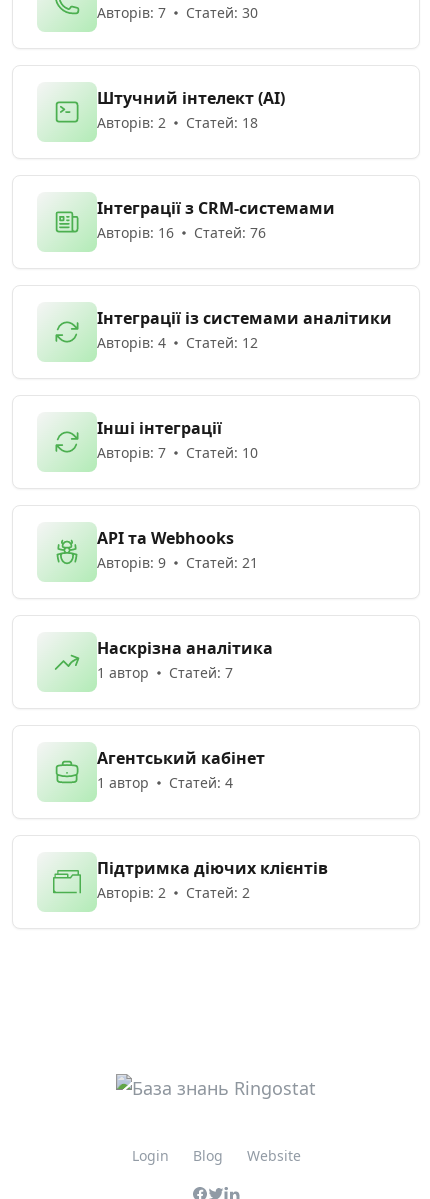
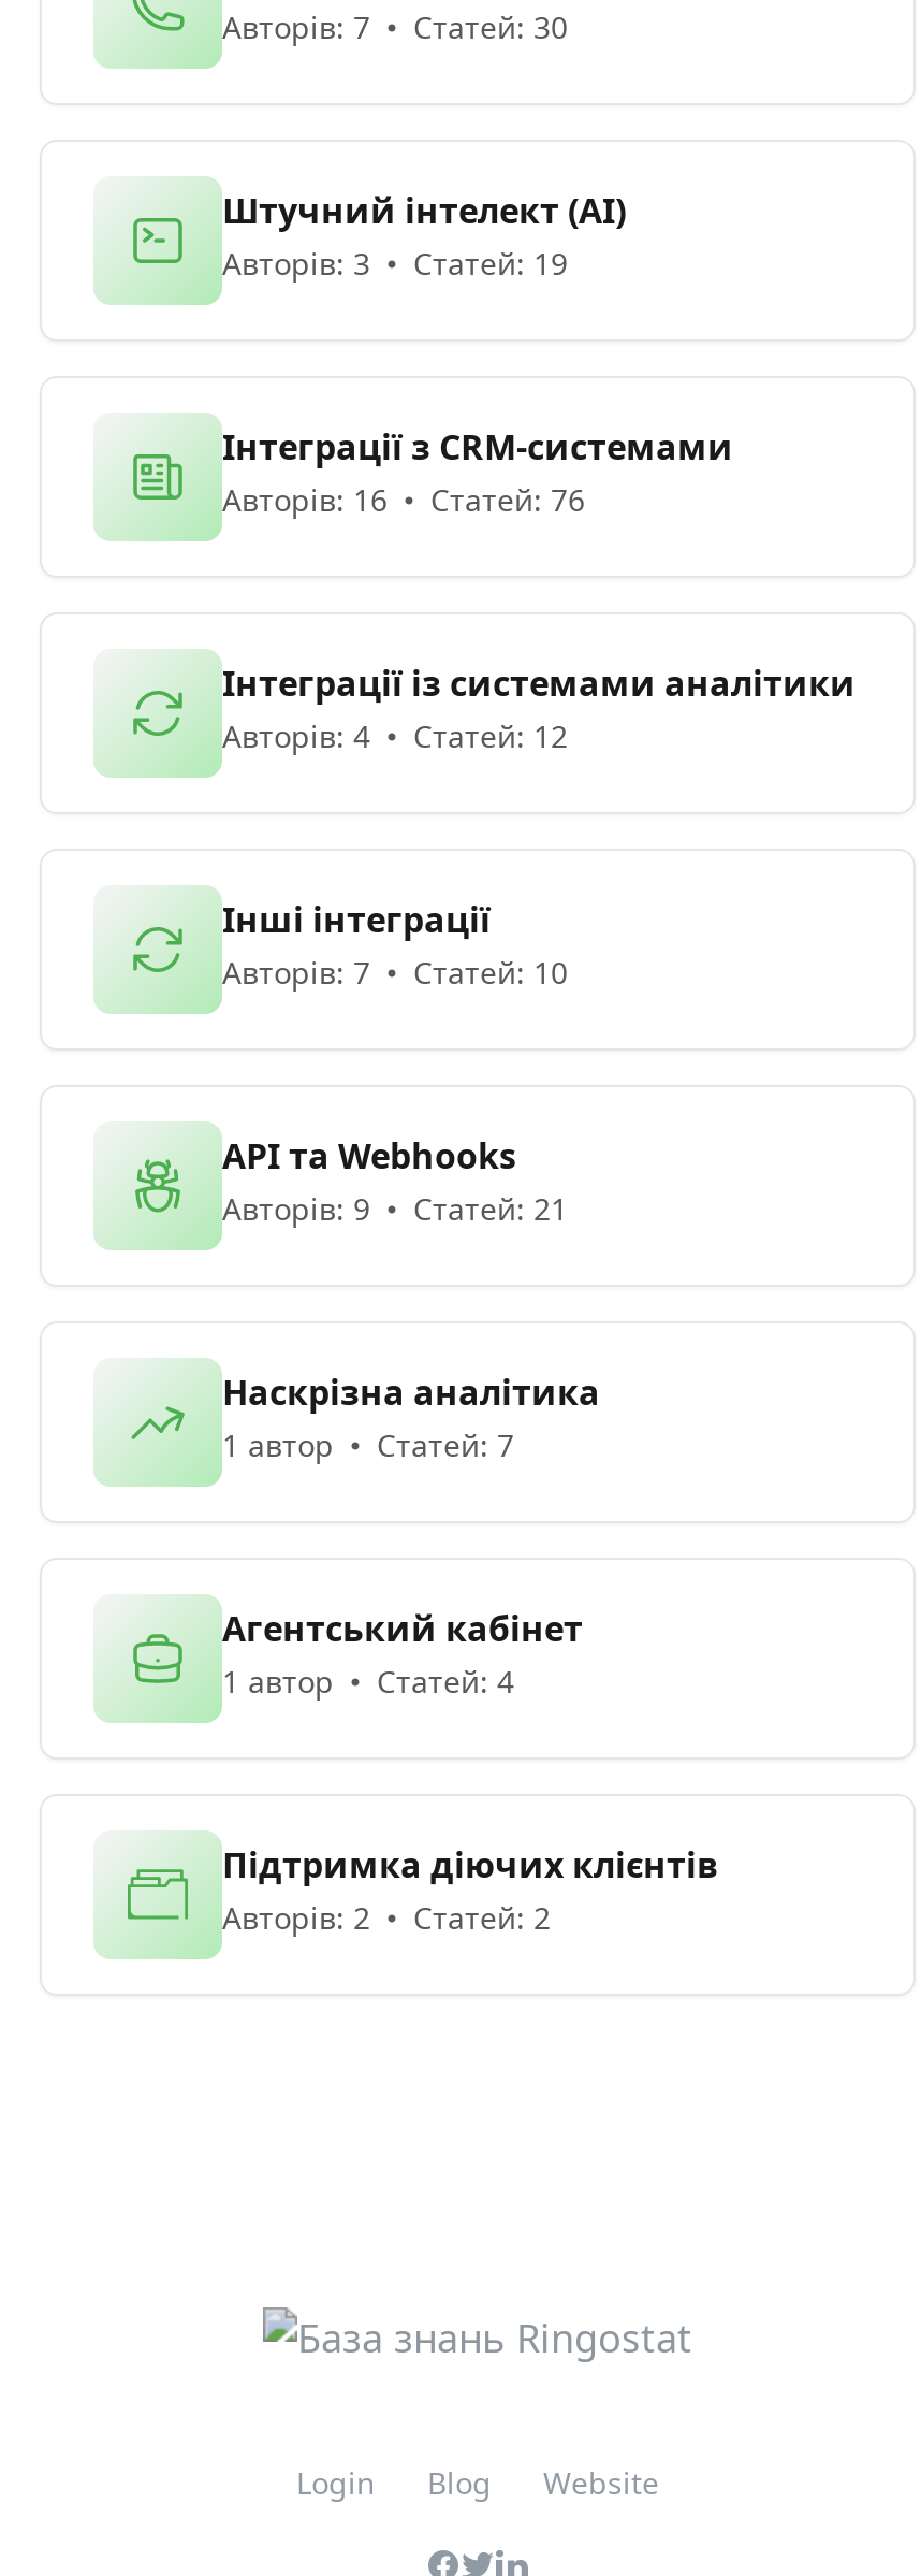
[97,113,166,132] Авторів: 2 -> [222,243,370,284] Авторів: 3
[186,113,258,132] Статей: 18 -> [413,243,568,284] Статей: 19

